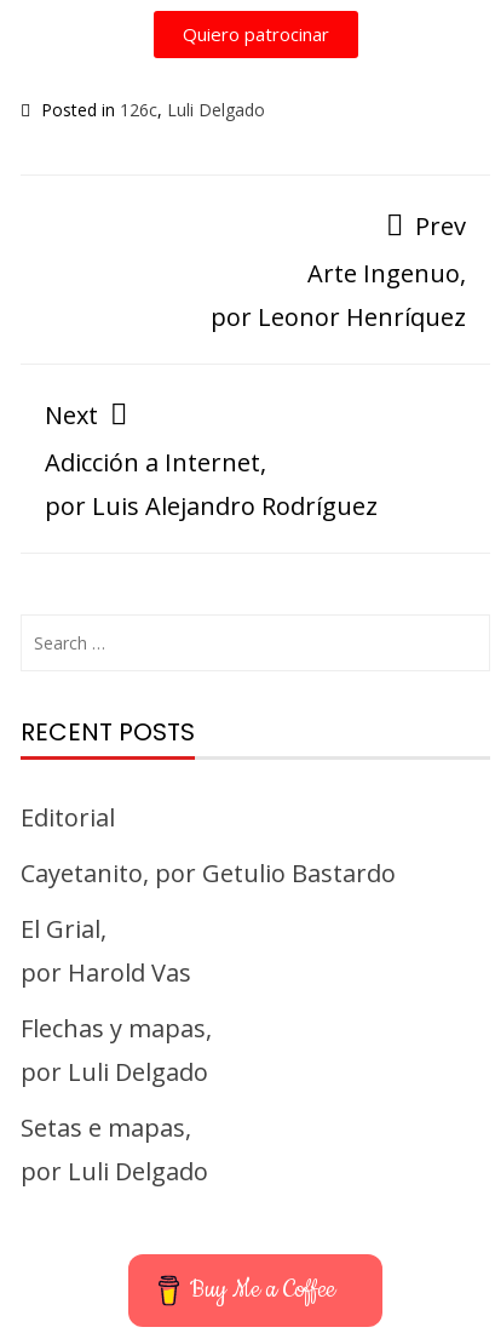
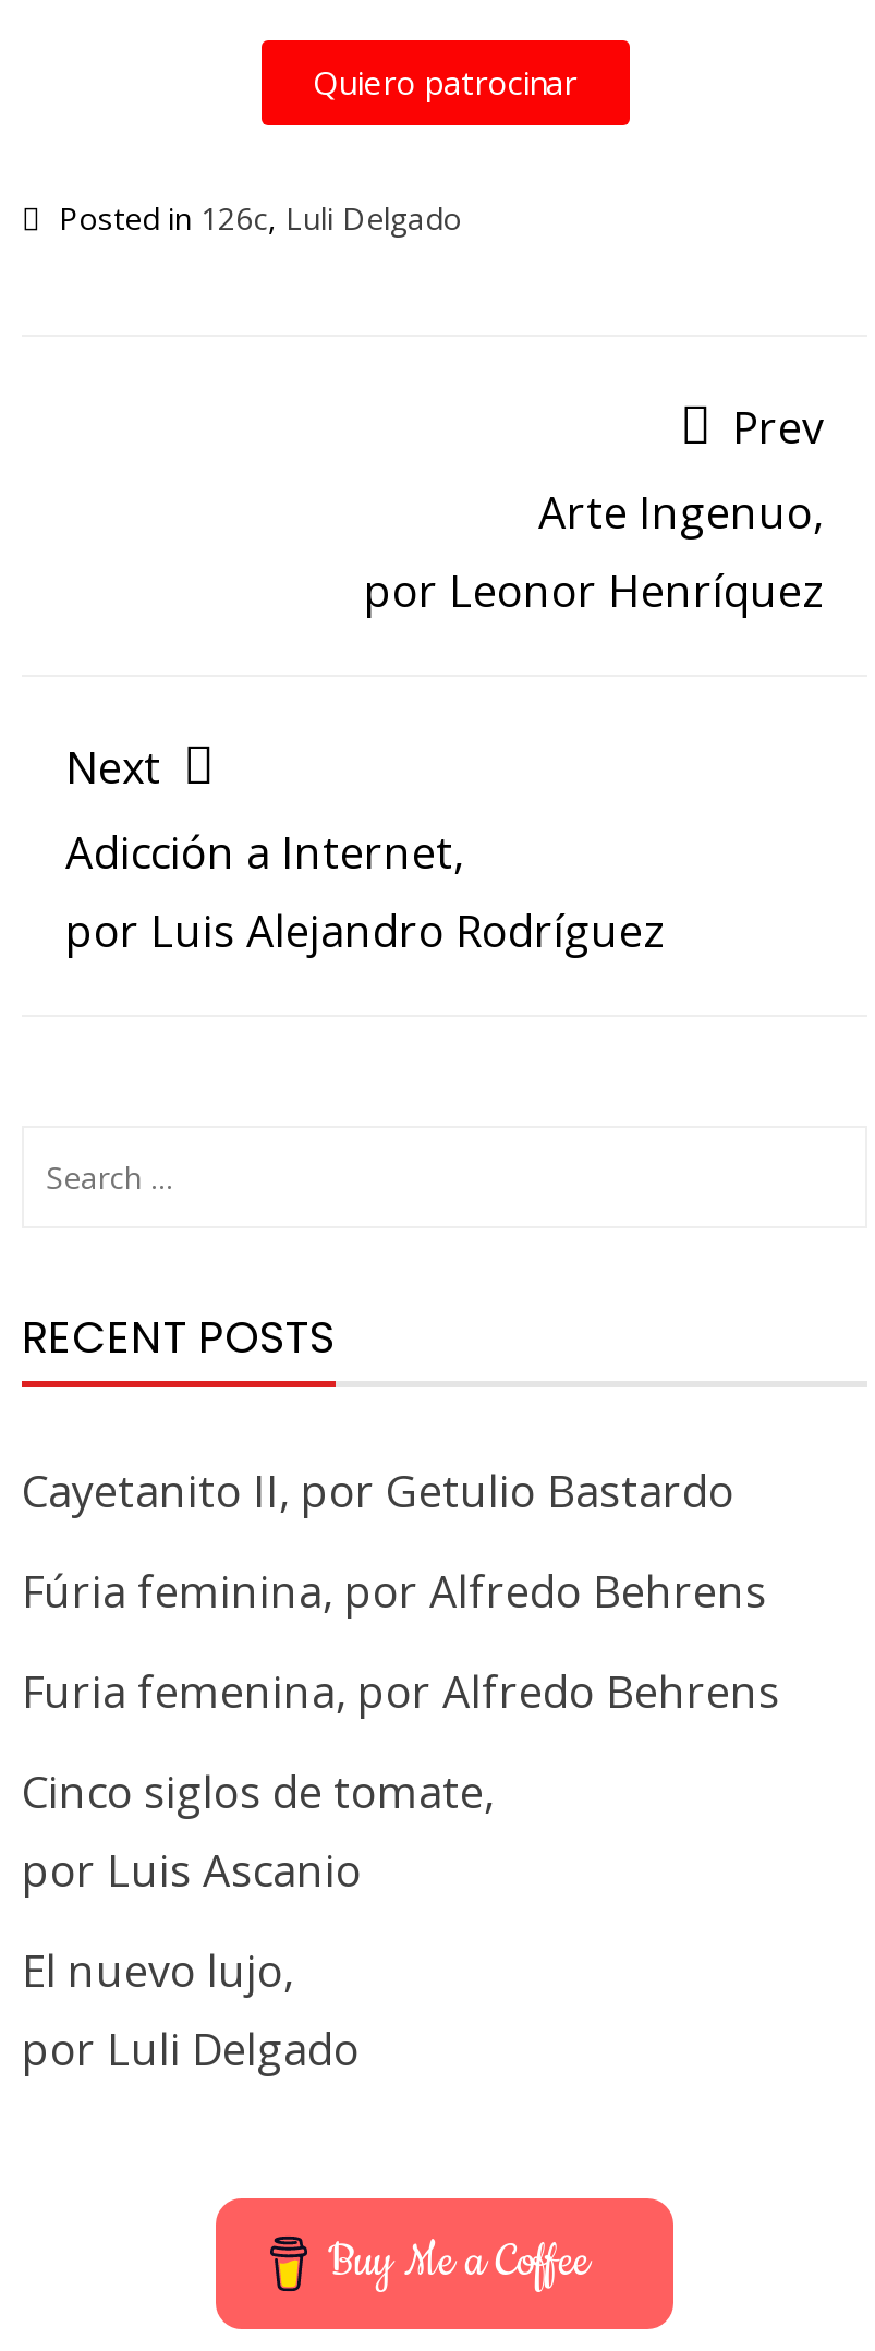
[21,801,115,833] Editorial -> [22,1461,734,1520] Cayetanito II, por Getulio Bastardo
[21,856,396,889] Cayetanito, por Getulio Bastardo -> [22,1561,767,1620] Fúria feminina, por Alfredo Behrens
[21,912,191,988] El Grial, | por Harold Vas -> [22,1662,780,1720] Furia femenina, por Alfredo Behrens
[21,1012,212,1088] Flechas y mapas, | por Luli Delgado -> [22,1762,495,1899] Cinco siglos de tomate, | por Luis Ascanio
[21,1111,191,1144] Setas e mapas, -> [22,1941,294,1999] El nuevo lujo,

